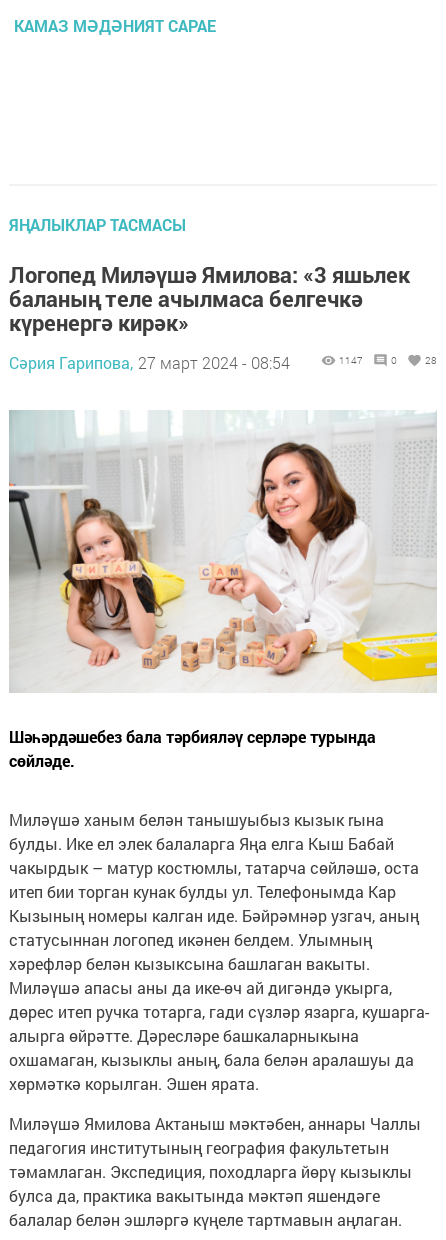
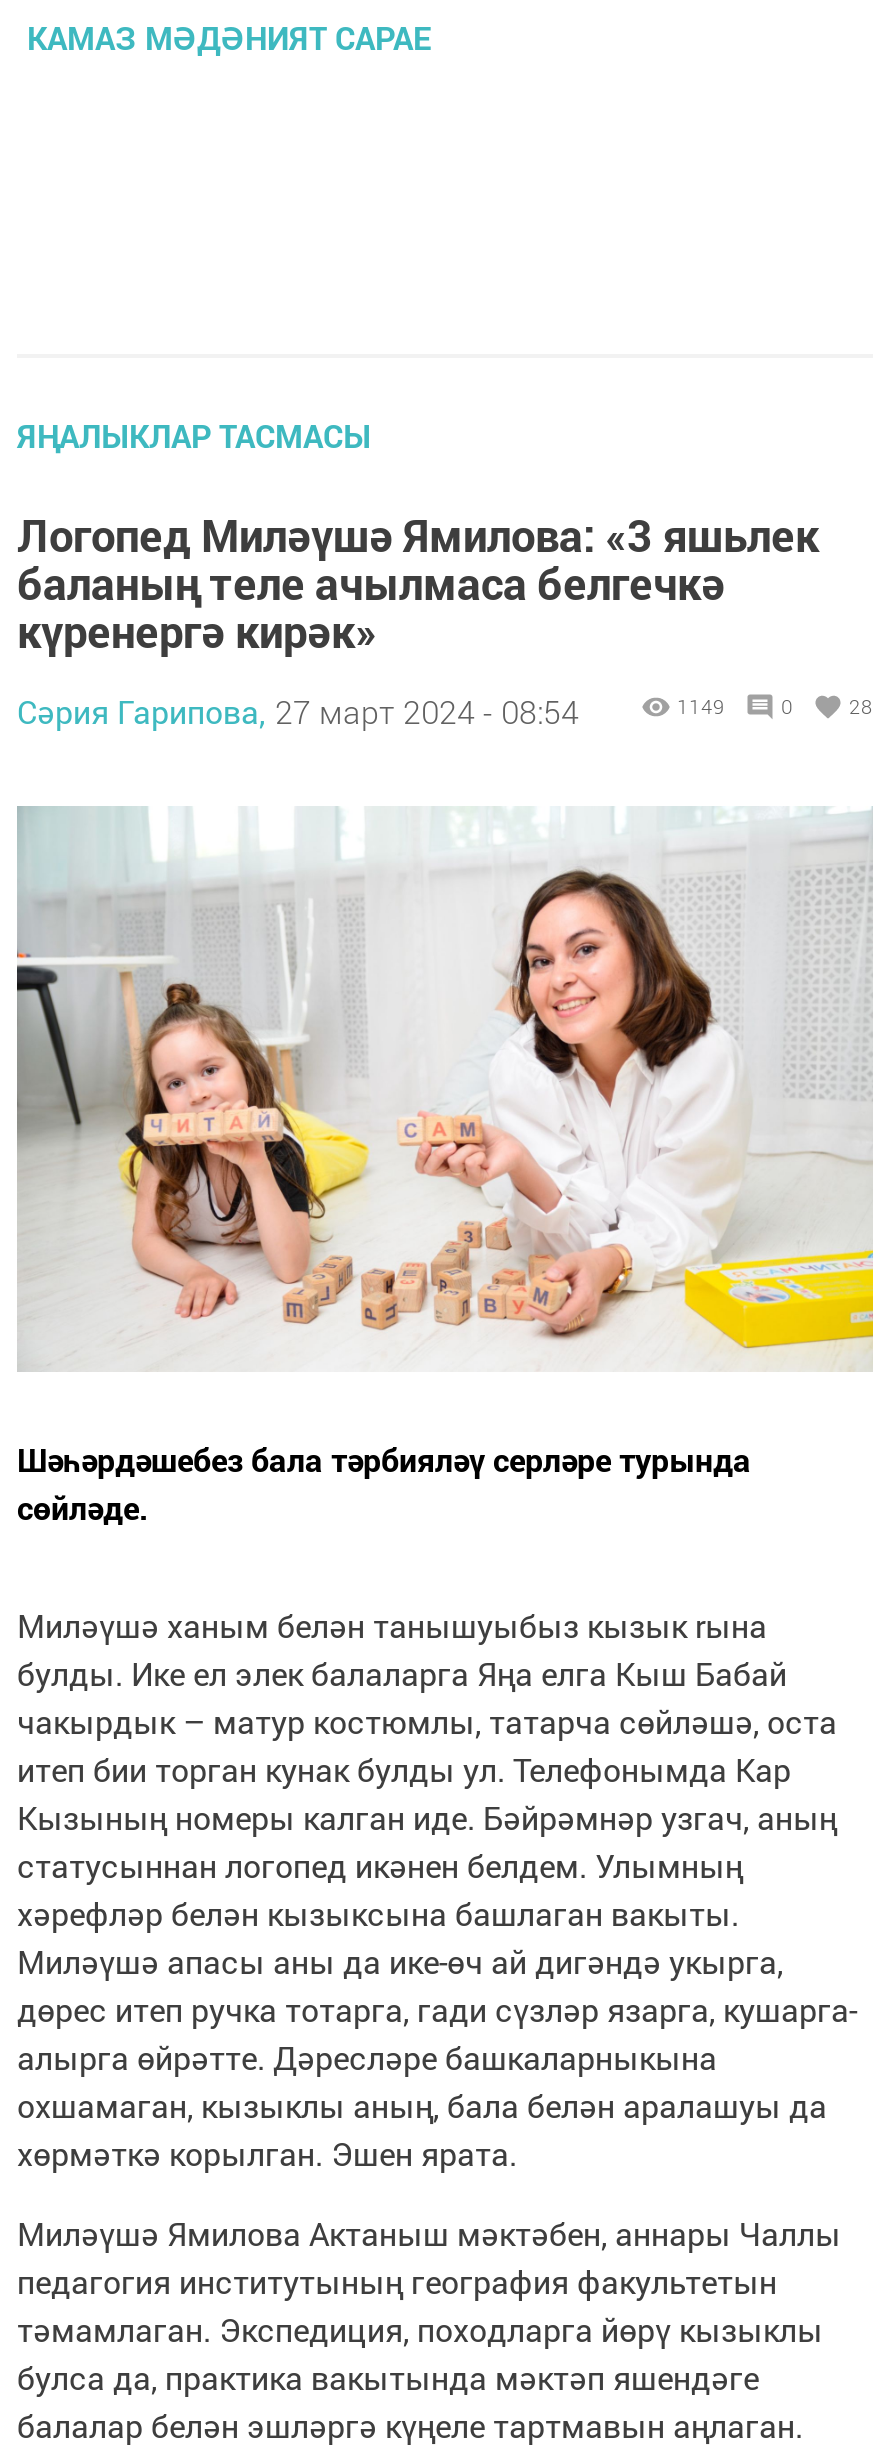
[339,354,363,367] 1147 -> [677,693,725,719] 1149

